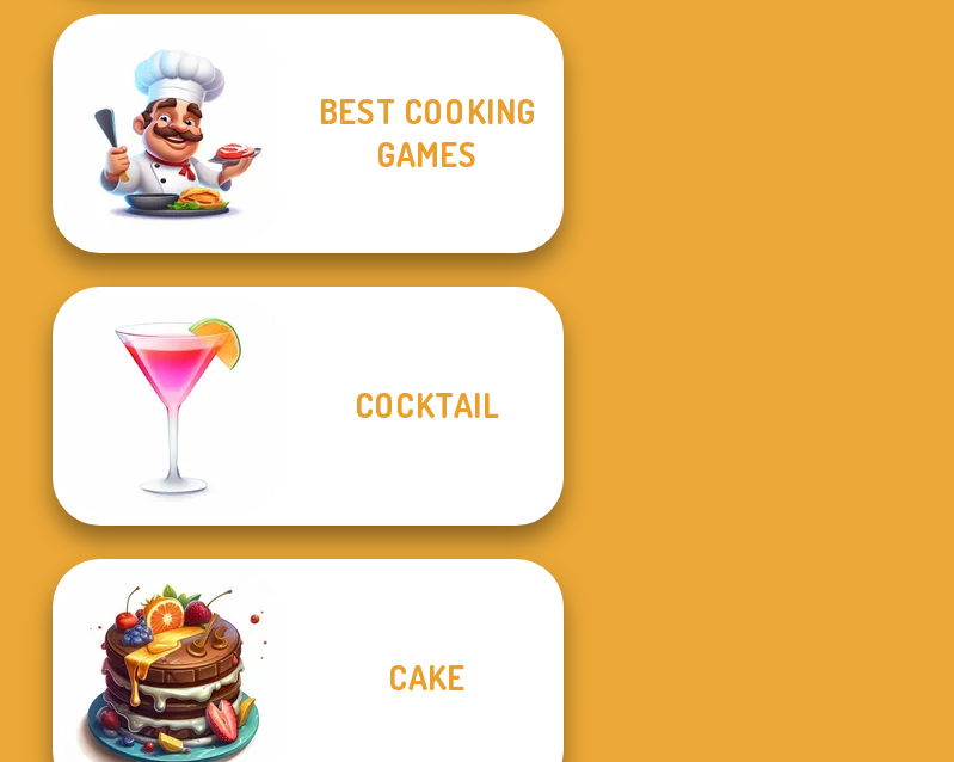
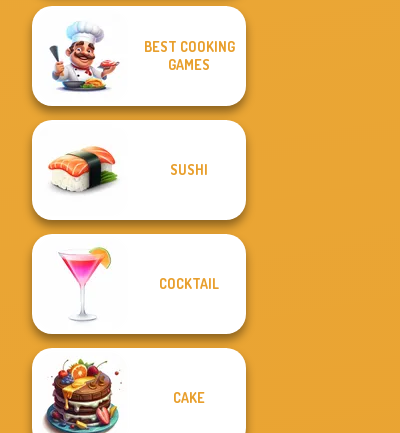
none -> [47,141,118,206] [image]
none -> [170,161,208,178] SUSHI

